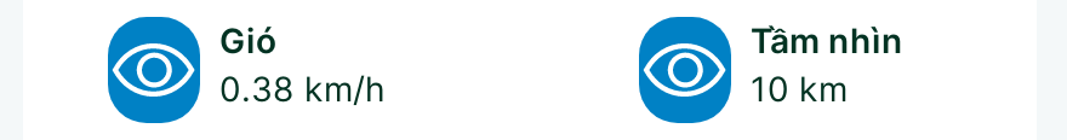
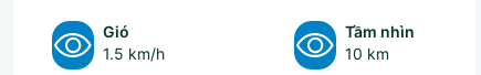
[219,67,384,108] 0.38 km/h -> [103,44,165,62] 1.5 km/h

